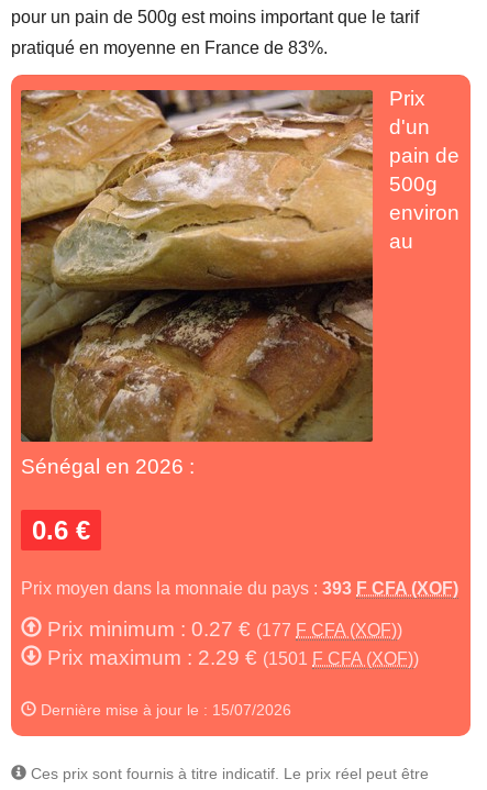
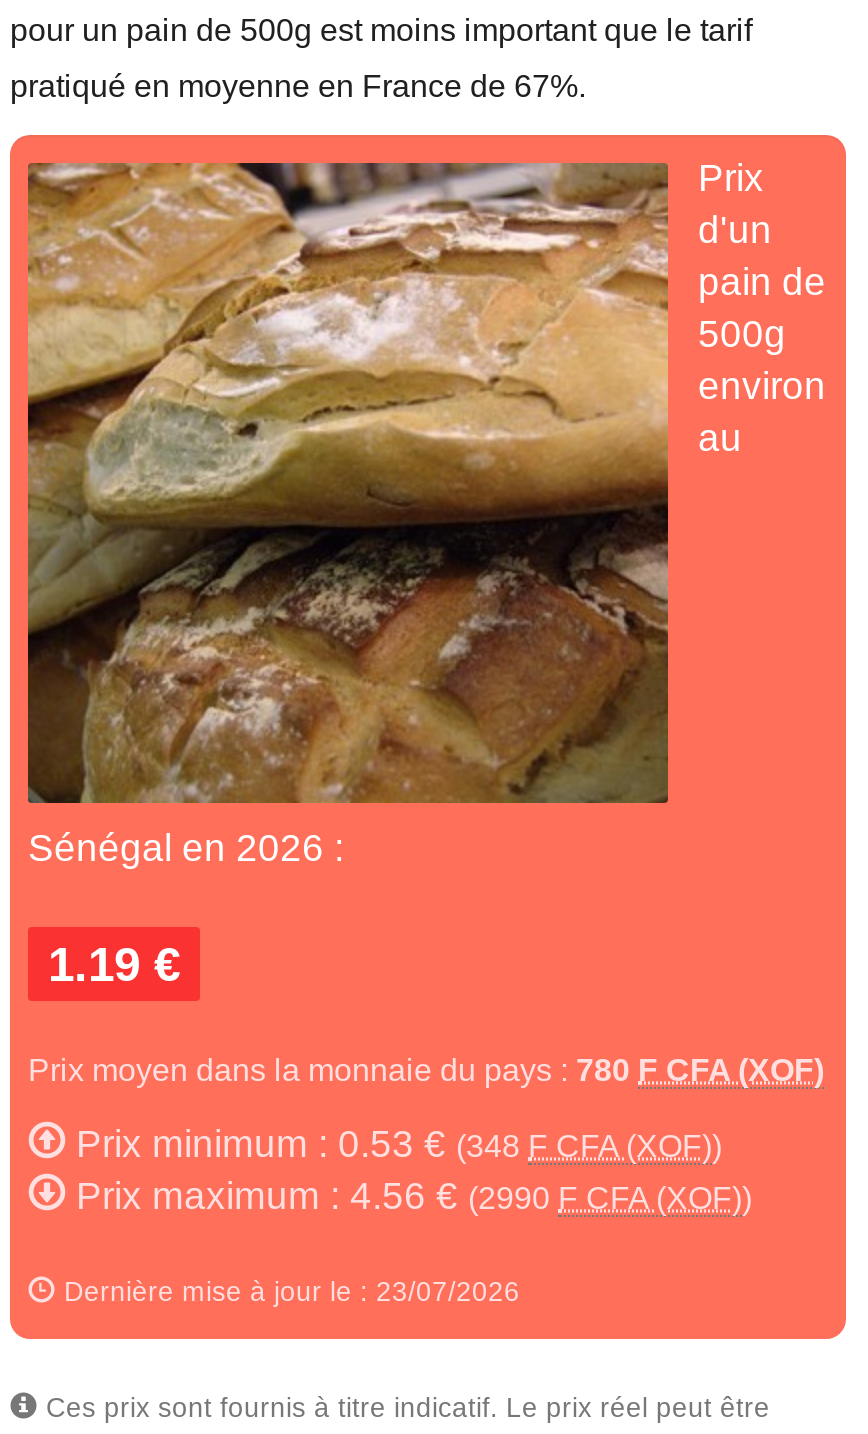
[11,38,328,57] pratiqué en moyenne en France de 83%. -> [10,69,586,103] pratiqué en moyenne en France de 67%.
[32,515,90,545] 0.6 € -> [48,937,180,991] 1.19 €
[21,579,458,598] Prix moyen dans la monnaie du pays : 393 F CFA (XOF) -> [28,1053,824,1087] Prix moyen dans la monnaie du pays : 780 F CFA (XOF)
[42,617,402,641] Prix minimum : 0.27 €(177 F CFA (XOF)) -> [66,1123,722,1165] Prix minimum : 0.53 €(348 F CFA (XOF))
[42,646,419,669] Prix maximum : 2.29 €(1501 F CFA (XOF)) -> [66,1175,752,1217] Prix maximum : 4.56 €(2990 F CFA (XOF))
[36,702,291,719] Dernière mise à jour le : 15/07/2026 -> [56,1277,520,1307] Dernière mise à jour le : 23/07/2026

